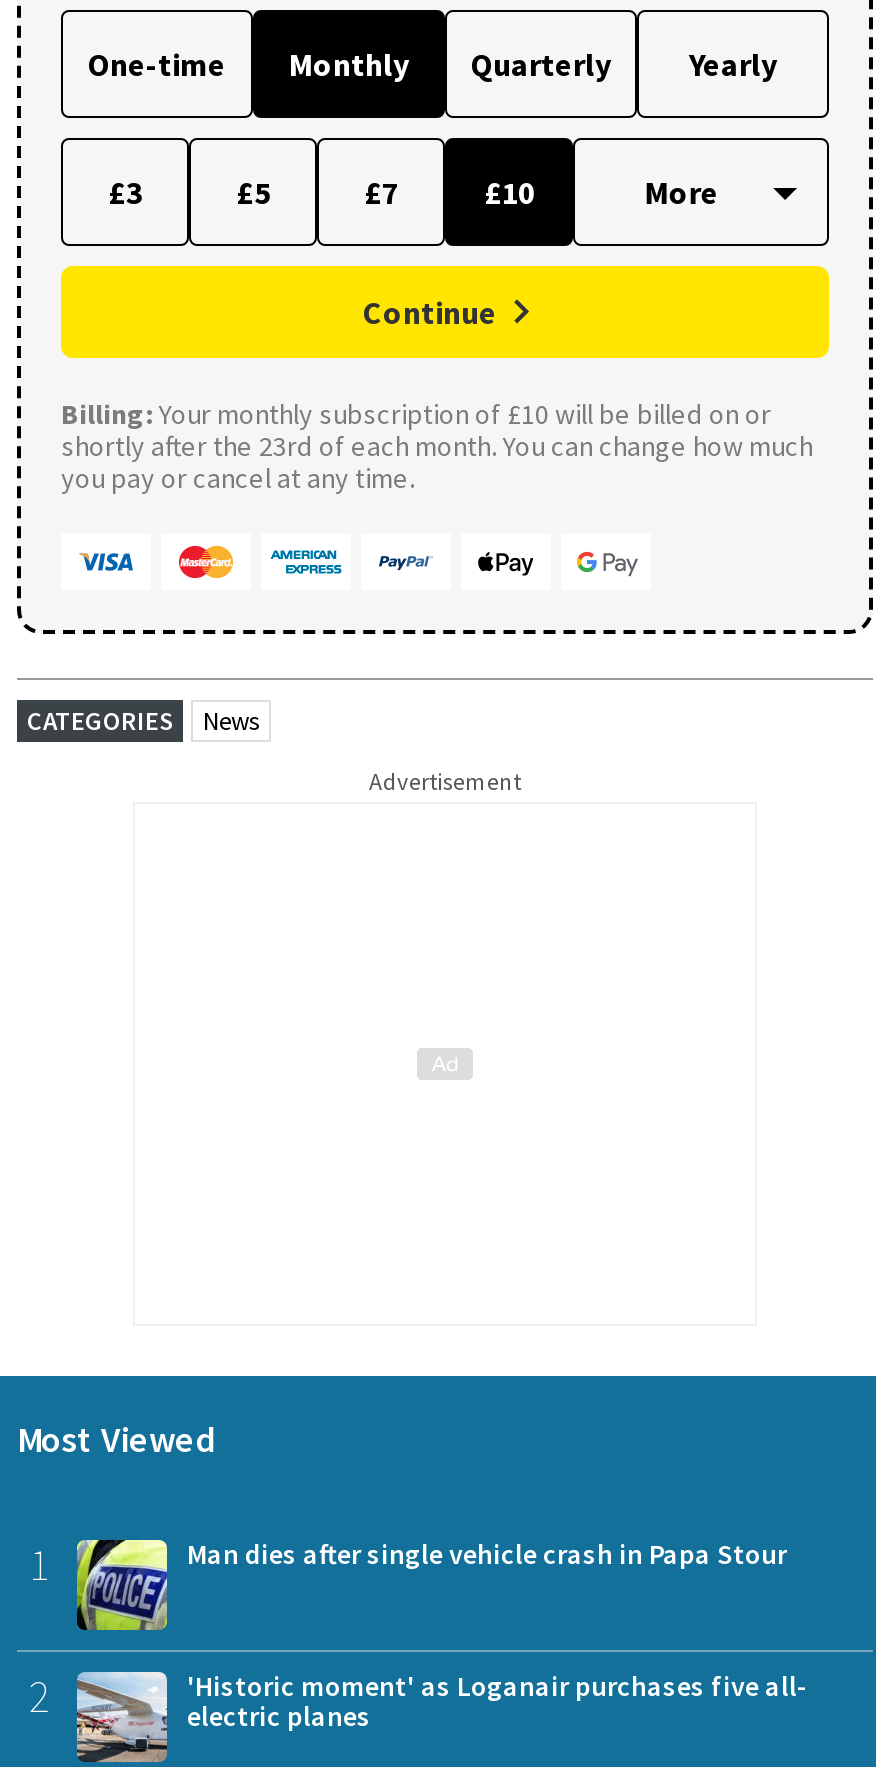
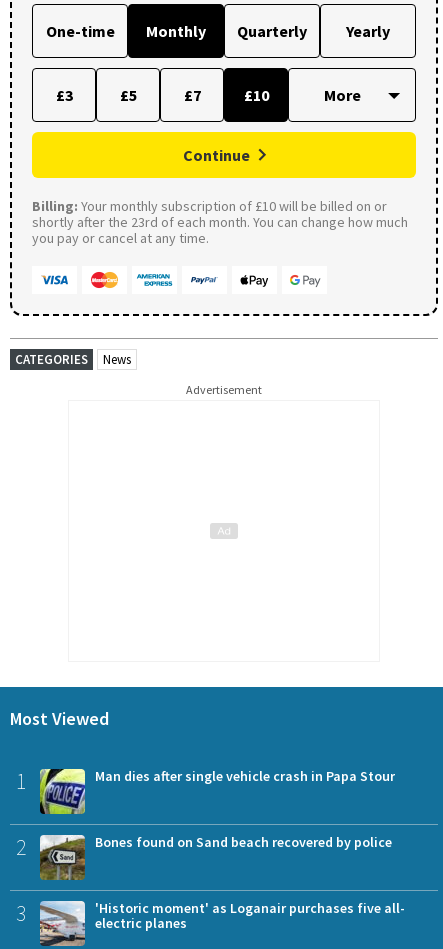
none -> [16,833,392,927] [image] | Bones found on Sand beach recovered by police | 3

